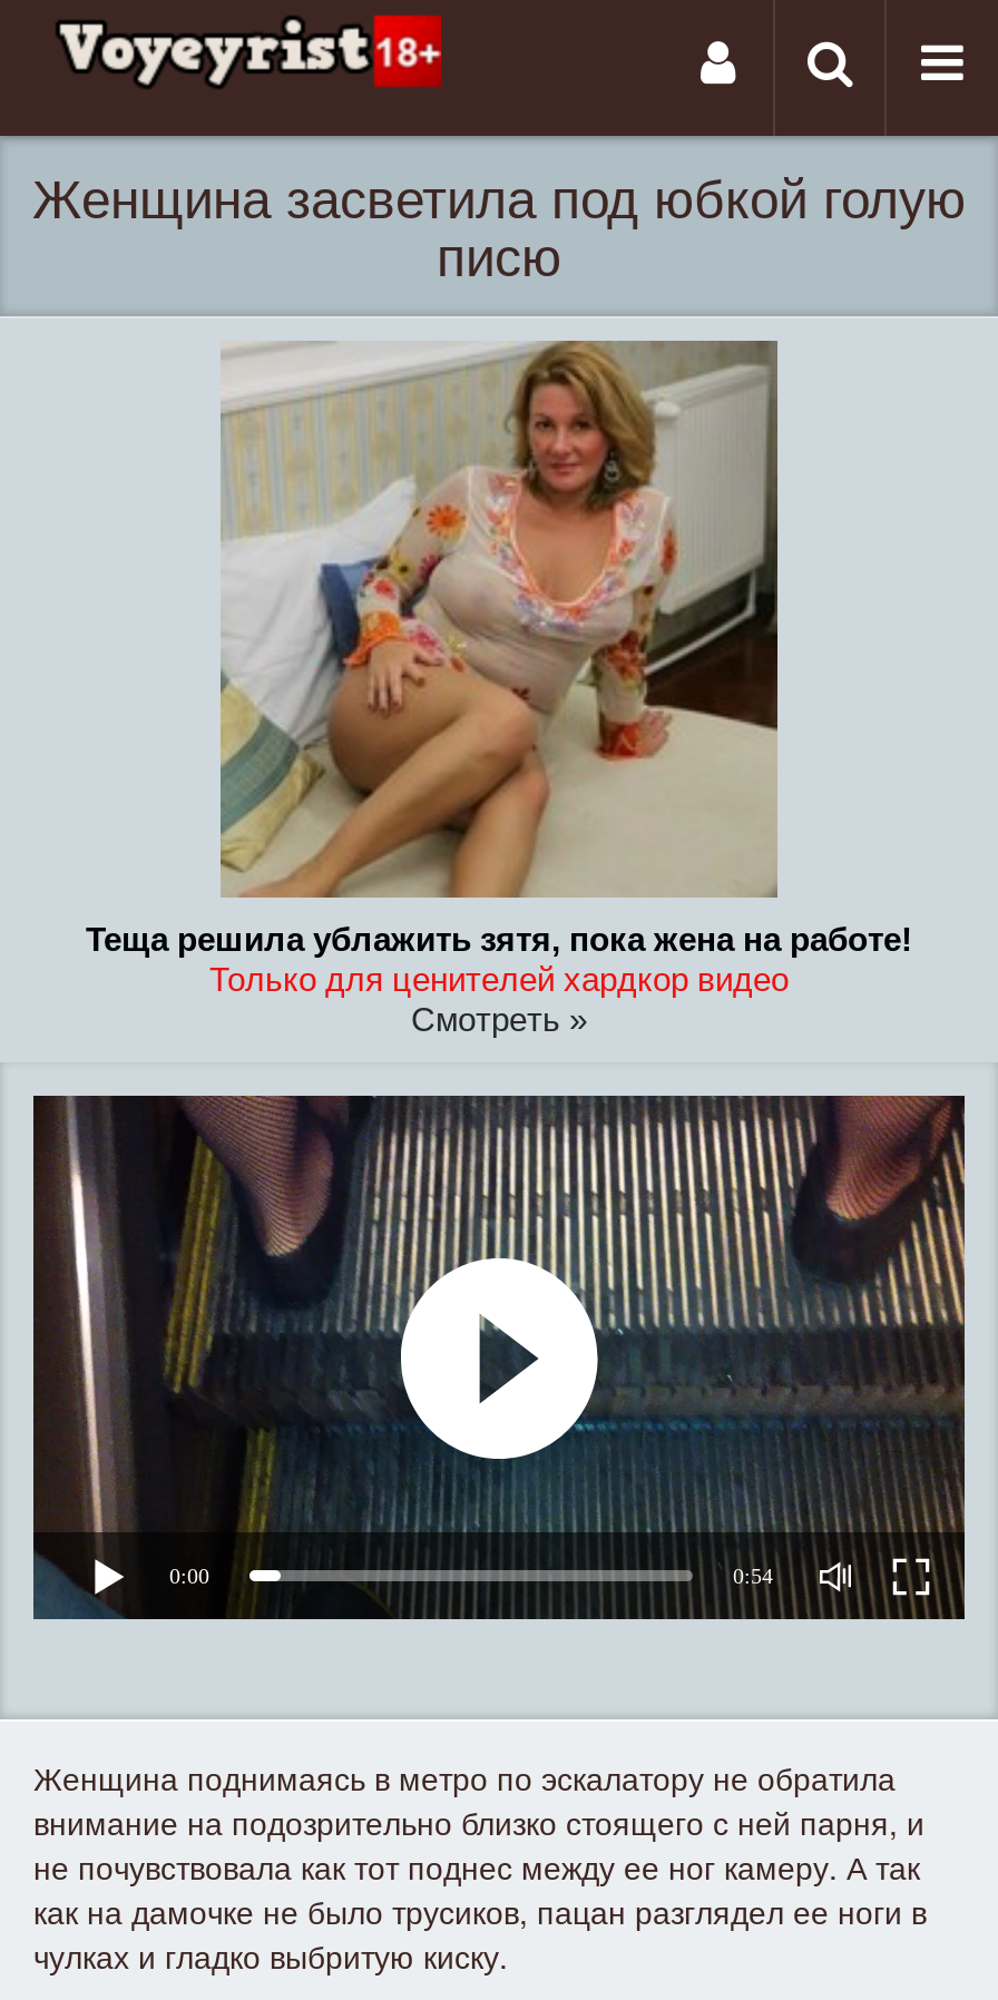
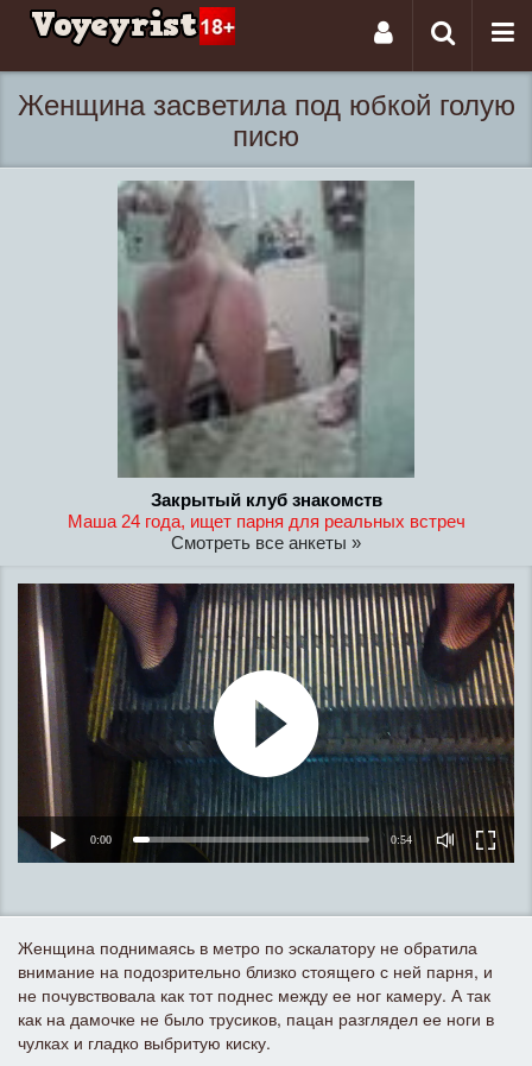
[86,341,912,1038] [image] | Теща решила ублажить зятя, пока жена на работе! | Только для ценителей хардкор видео | Смотреть » -> [67,181,465,553] [image] | Закрытый клуб знакомств | Маша 24 года, ищет парня для реальных встреч | Смотреть все анкеты »

